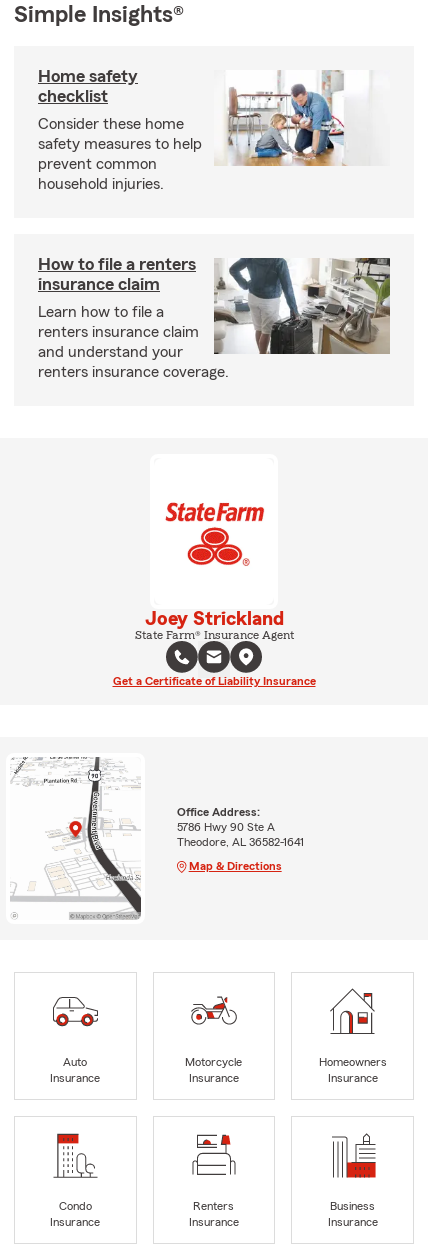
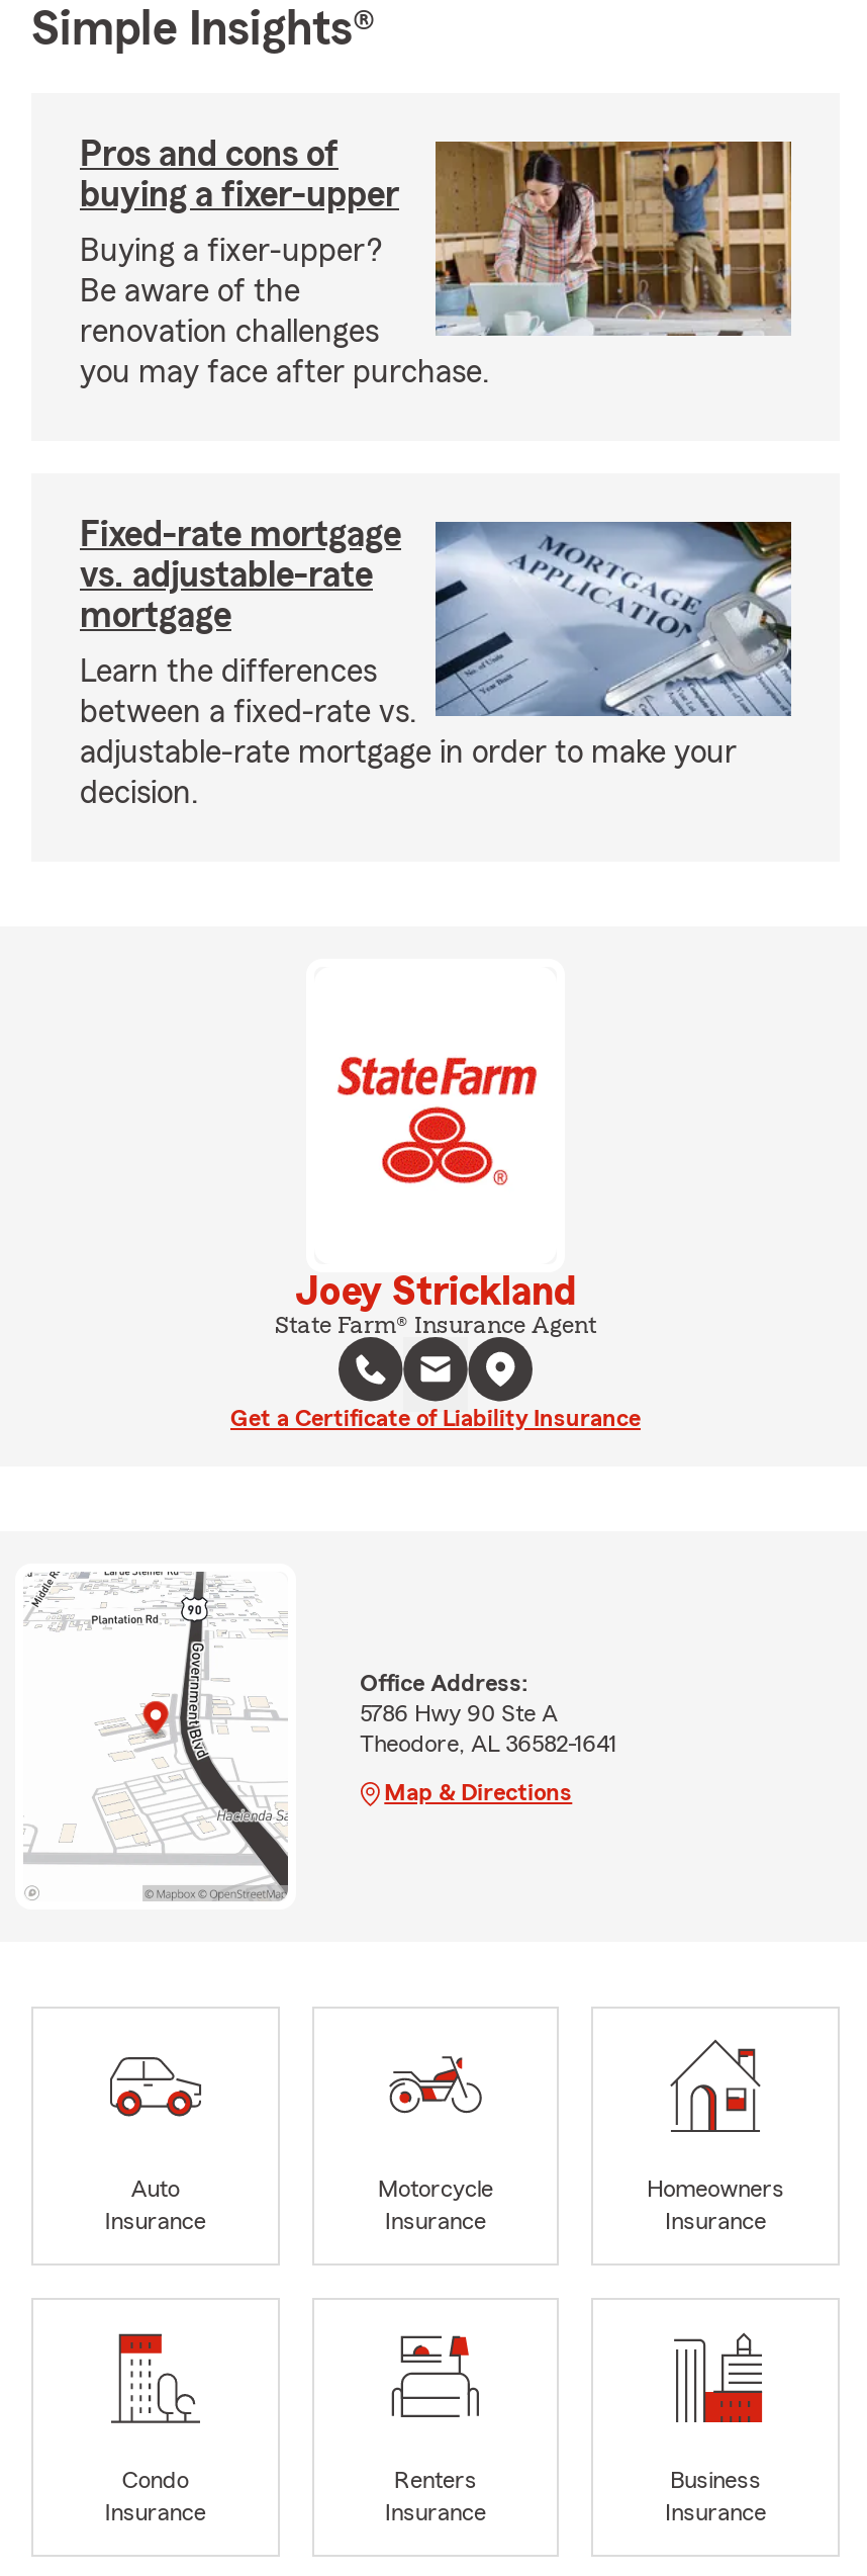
[38,67,138,105] Home safety | checklist -> [80,136,399,212] Pros and cons of | buying a fixer-upper
[38,70,390,192] [image] | Consider these home | safety measures to help | prevent common | household injuries. -> [80,140,793,388] [image] | Buying a fixer-upper? | Be aware of the | renovation challenges | you may face after purchase.
[38,255,196,293] How to file a renters | insurance claim -> [80,516,401,633] Fixed-rate mortgage | vs. adjustable-rate | mortgage
[38,257,391,380] [image] | Learn how to file a | renters insurance claim | and understand your | renters insurance coverage. -> [80,520,791,809] [image] | Learn the differences | between a fixed-rate vs. | adjustable-rate mortgage in order to make your | decision.

